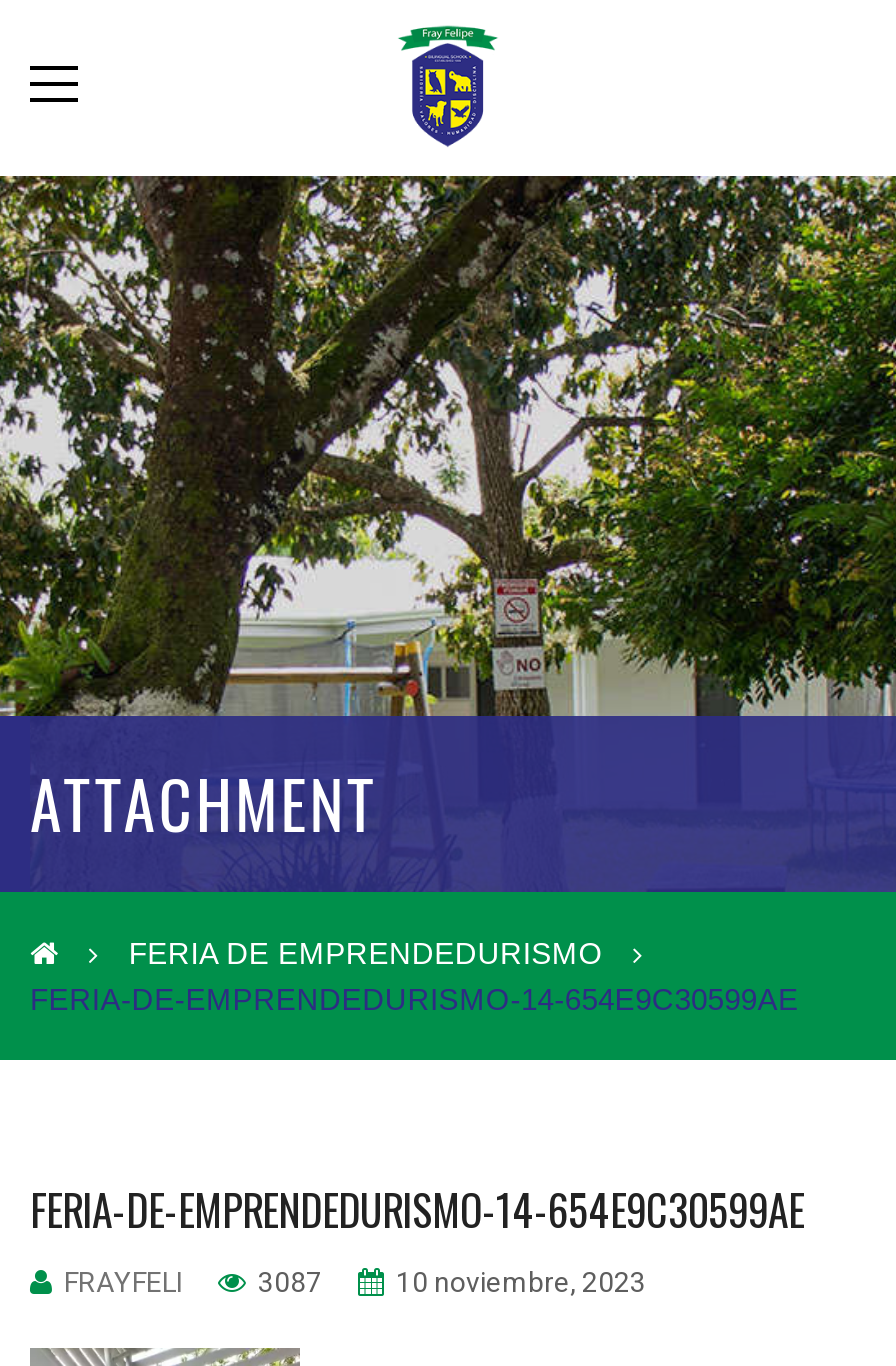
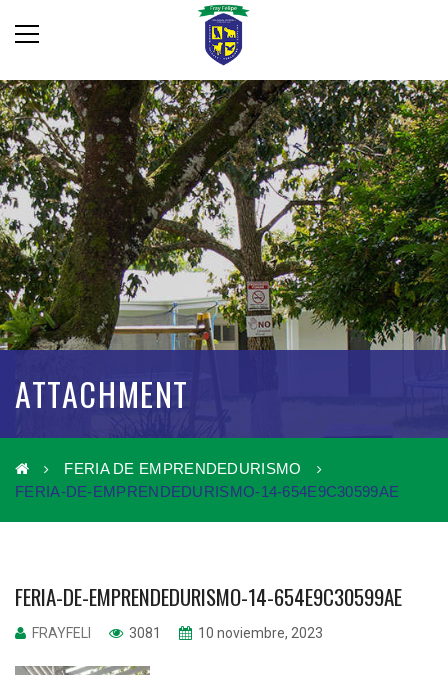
[252,1266,646,1298] 3087 10 noviembre, 2023 -> [126,625,323,641] 3081 10 noviembre, 2023

